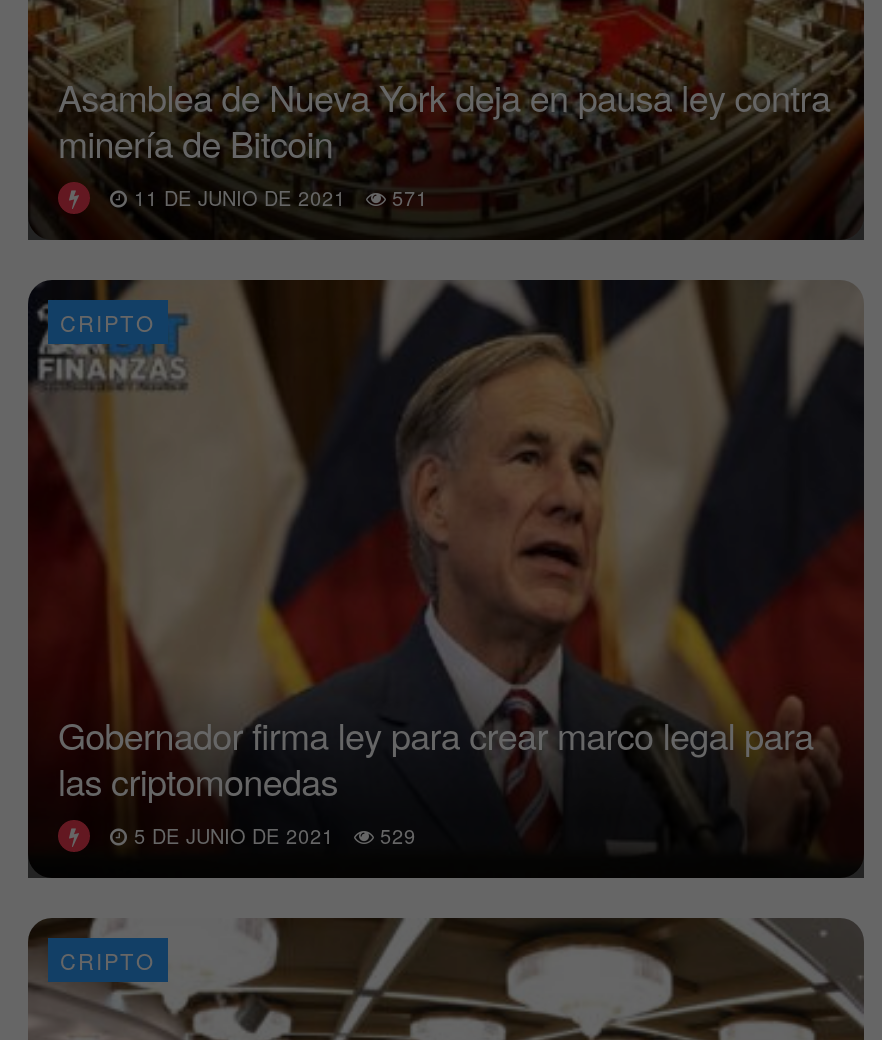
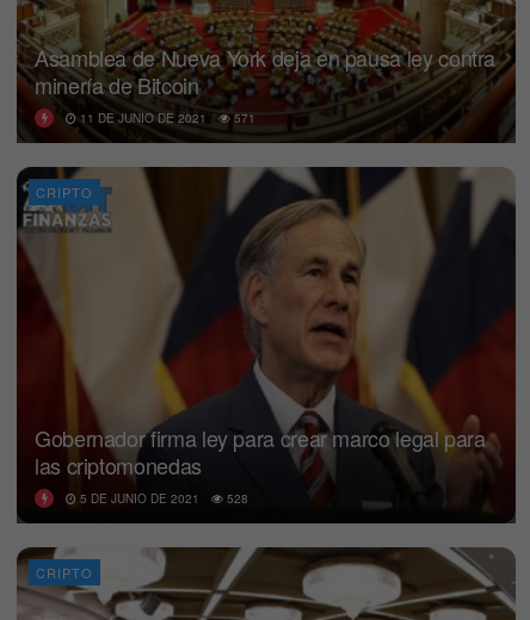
[128,821,416,849] 5 DE JUNIO DE 2021 529 -> [76,490,248,506] 5 DE JUNIO DE 2021 528

